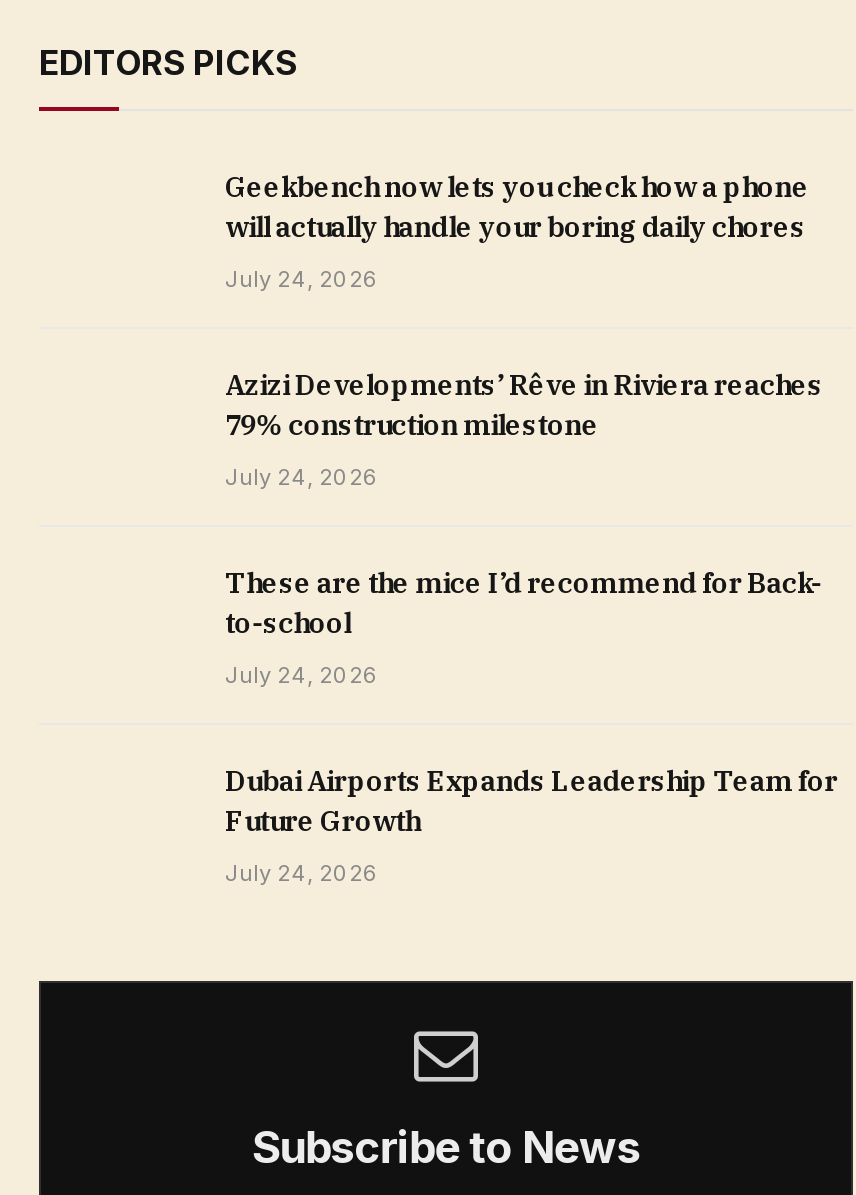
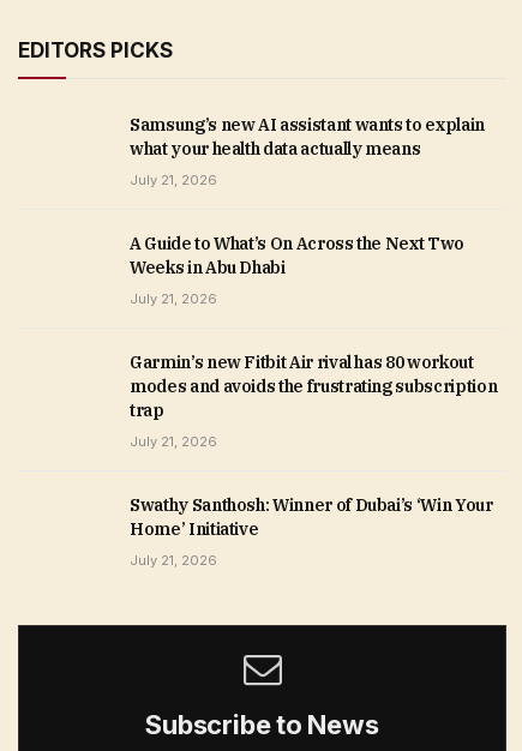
[225,169,809,245] Geekbench now lets you check how a phone | will actually handle your boring daily chores -> [130,114,485,160] Samsung’s new AI assistant wants to explain | what your health data actually means
[225,265,379,293] July 24, 2026 -> [130,172,217,189] July 21, 2026
[225,367,823,443] Azizi Developments’ Rêve in Riviera reaches | 79% construction milestone -> [130,233,464,279] A Guide to What’s On Across the Next Two | Weeks in Abu Dhabi
[225,463,379,491] July 24, 2026 -> [130,291,217,307] July 21, 2026
[225,565,822,641] These are the mice I’d recommend for Back- | to-school -> [130,352,497,421] Garmin’s new Fitbit Air rival has 80 workout | modes and avoids the frustrating subscription | trap
[225,661,379,689] July 24, 2026 -> [130,433,217,450] July 21, 2026
[225,763,838,839] Dubai Airports Expands Leadership Team for | Future Growth -> [130,495,493,540] Swathy Santhosh: Winner of Dubai’s ‘Win Your | Home’ Initiative
[225,859,379,887] July 24, 2026 -> [130,552,217,569] July 21, 2026

